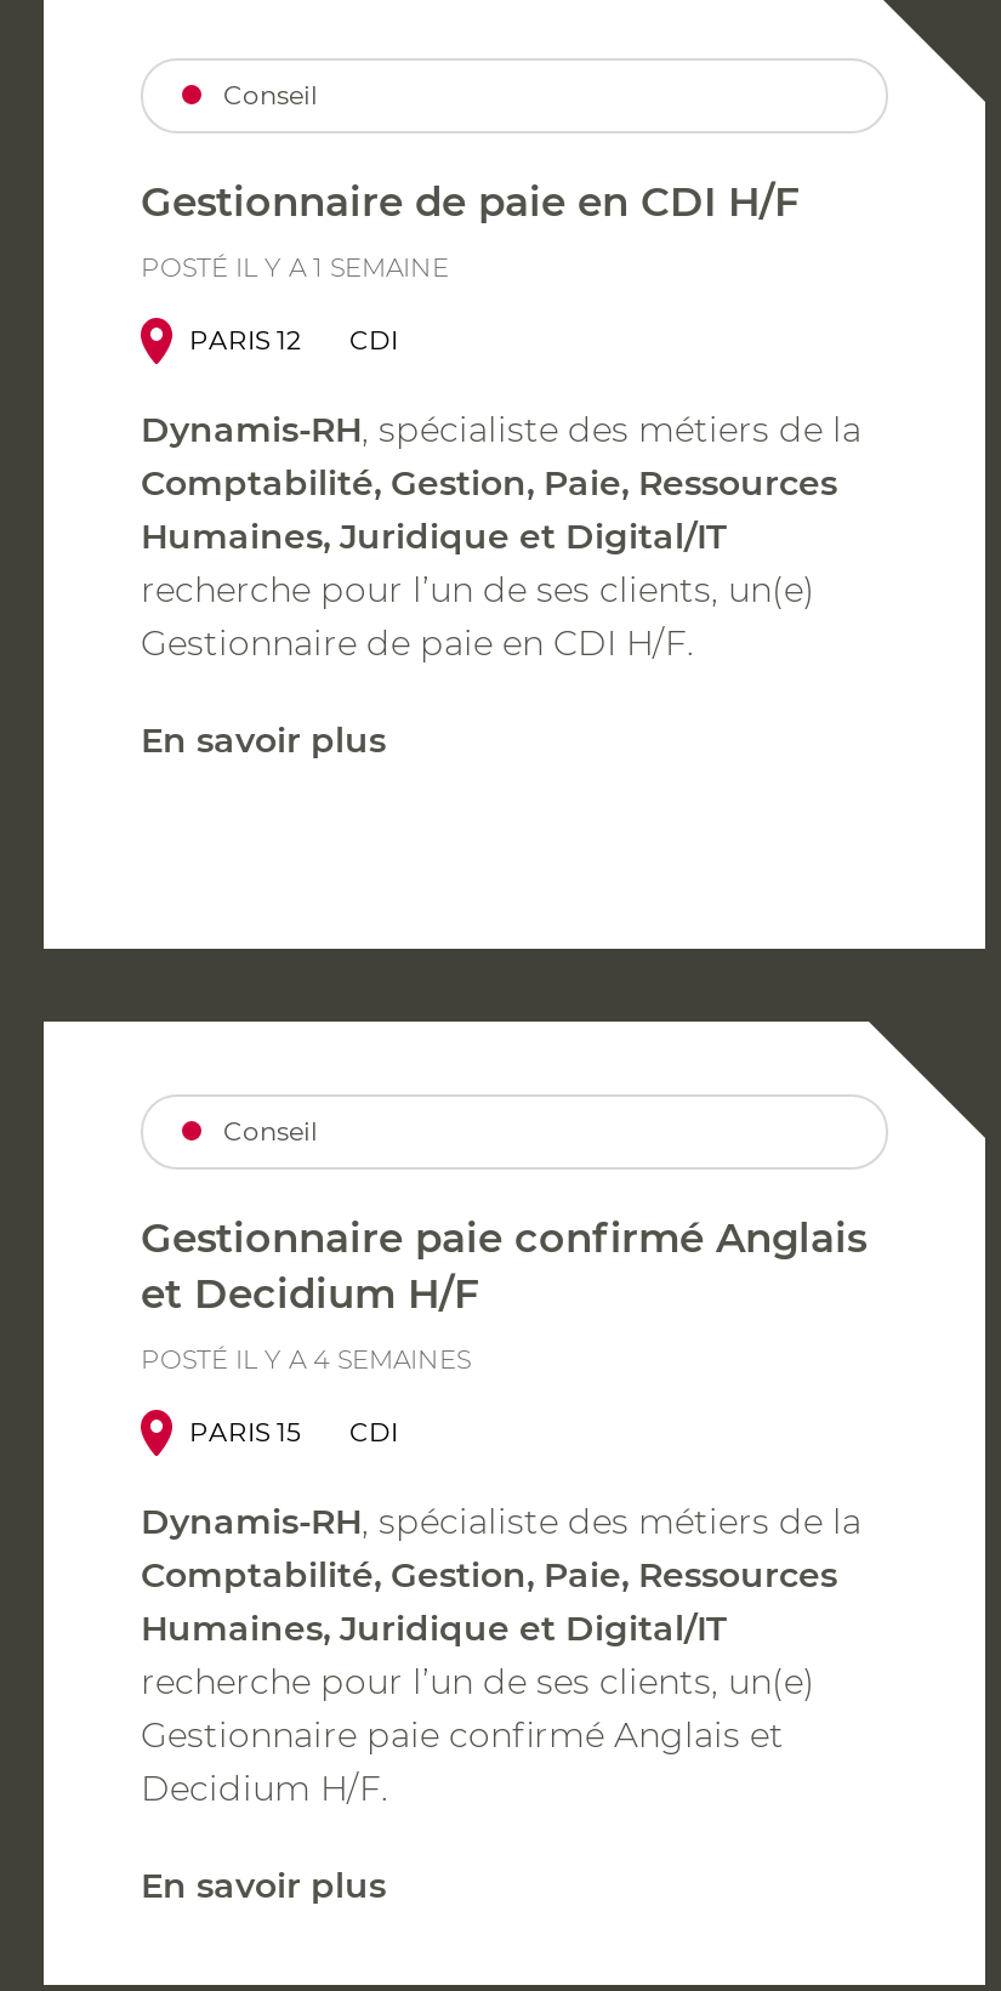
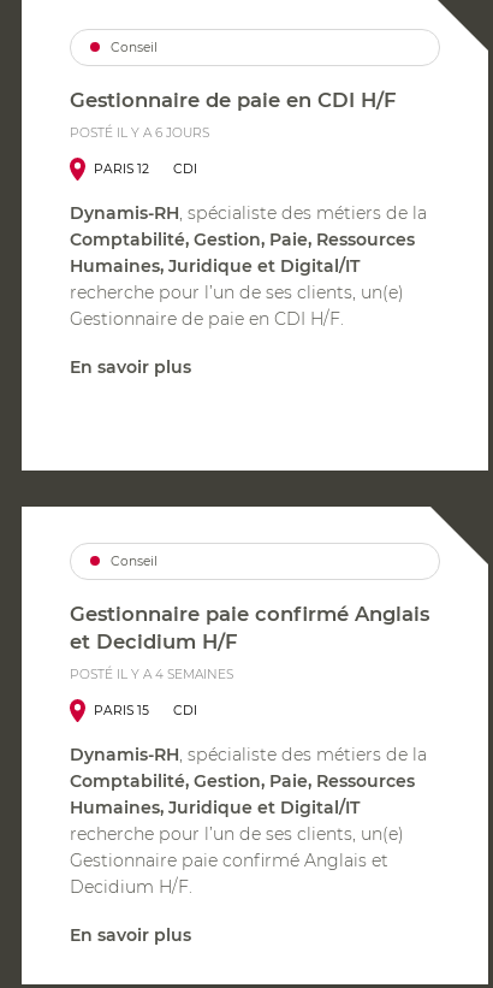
[141,254,449,285] POSTÉ IL Y A 1 SEMAINE -> [70,126,209,141] POSTÉ IL Y A 6 JOURS

